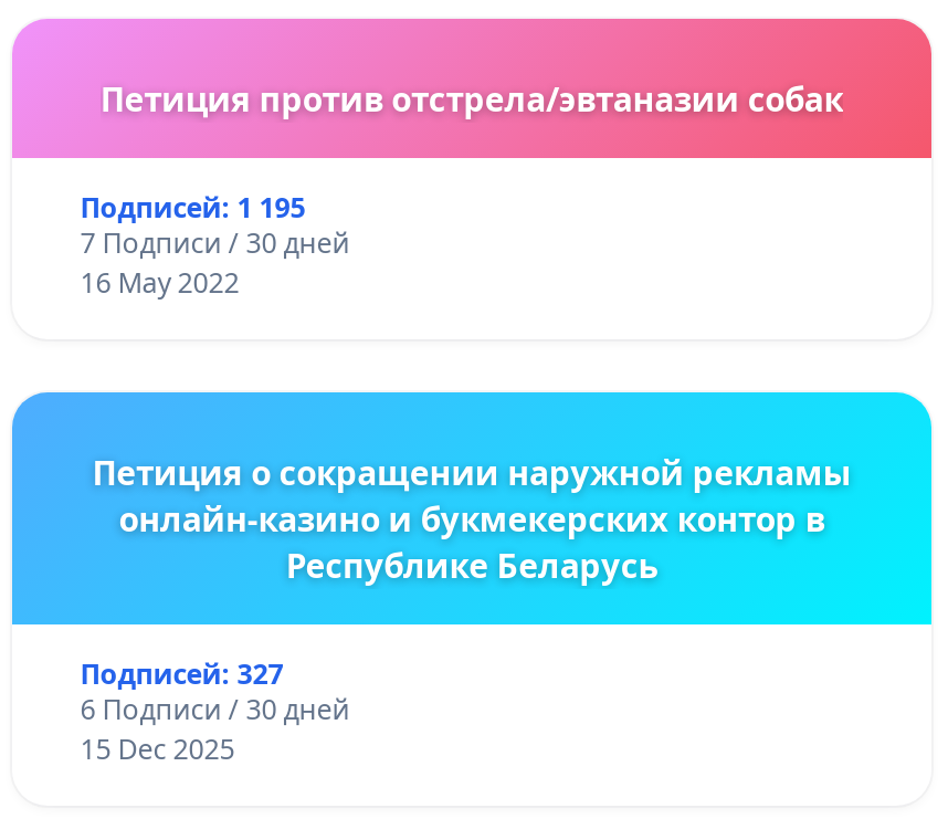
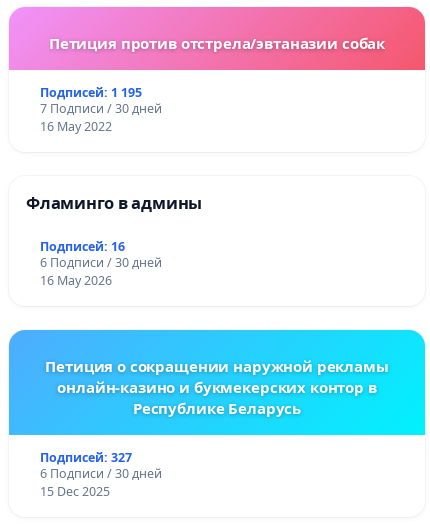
none -> [26,191,202,289] Фламинго в админы | Подписей: 16 | 6 Подписи / 30 дней | 16 May 2026

